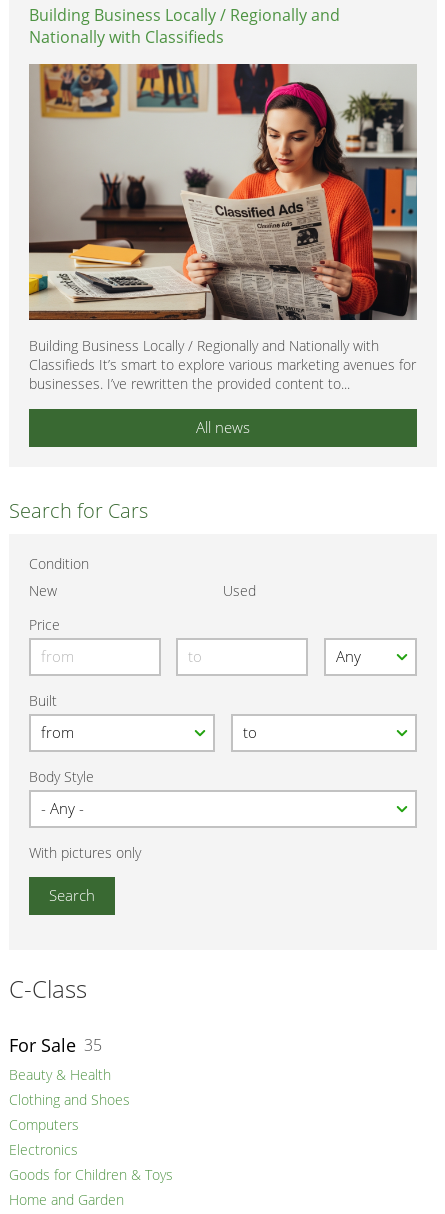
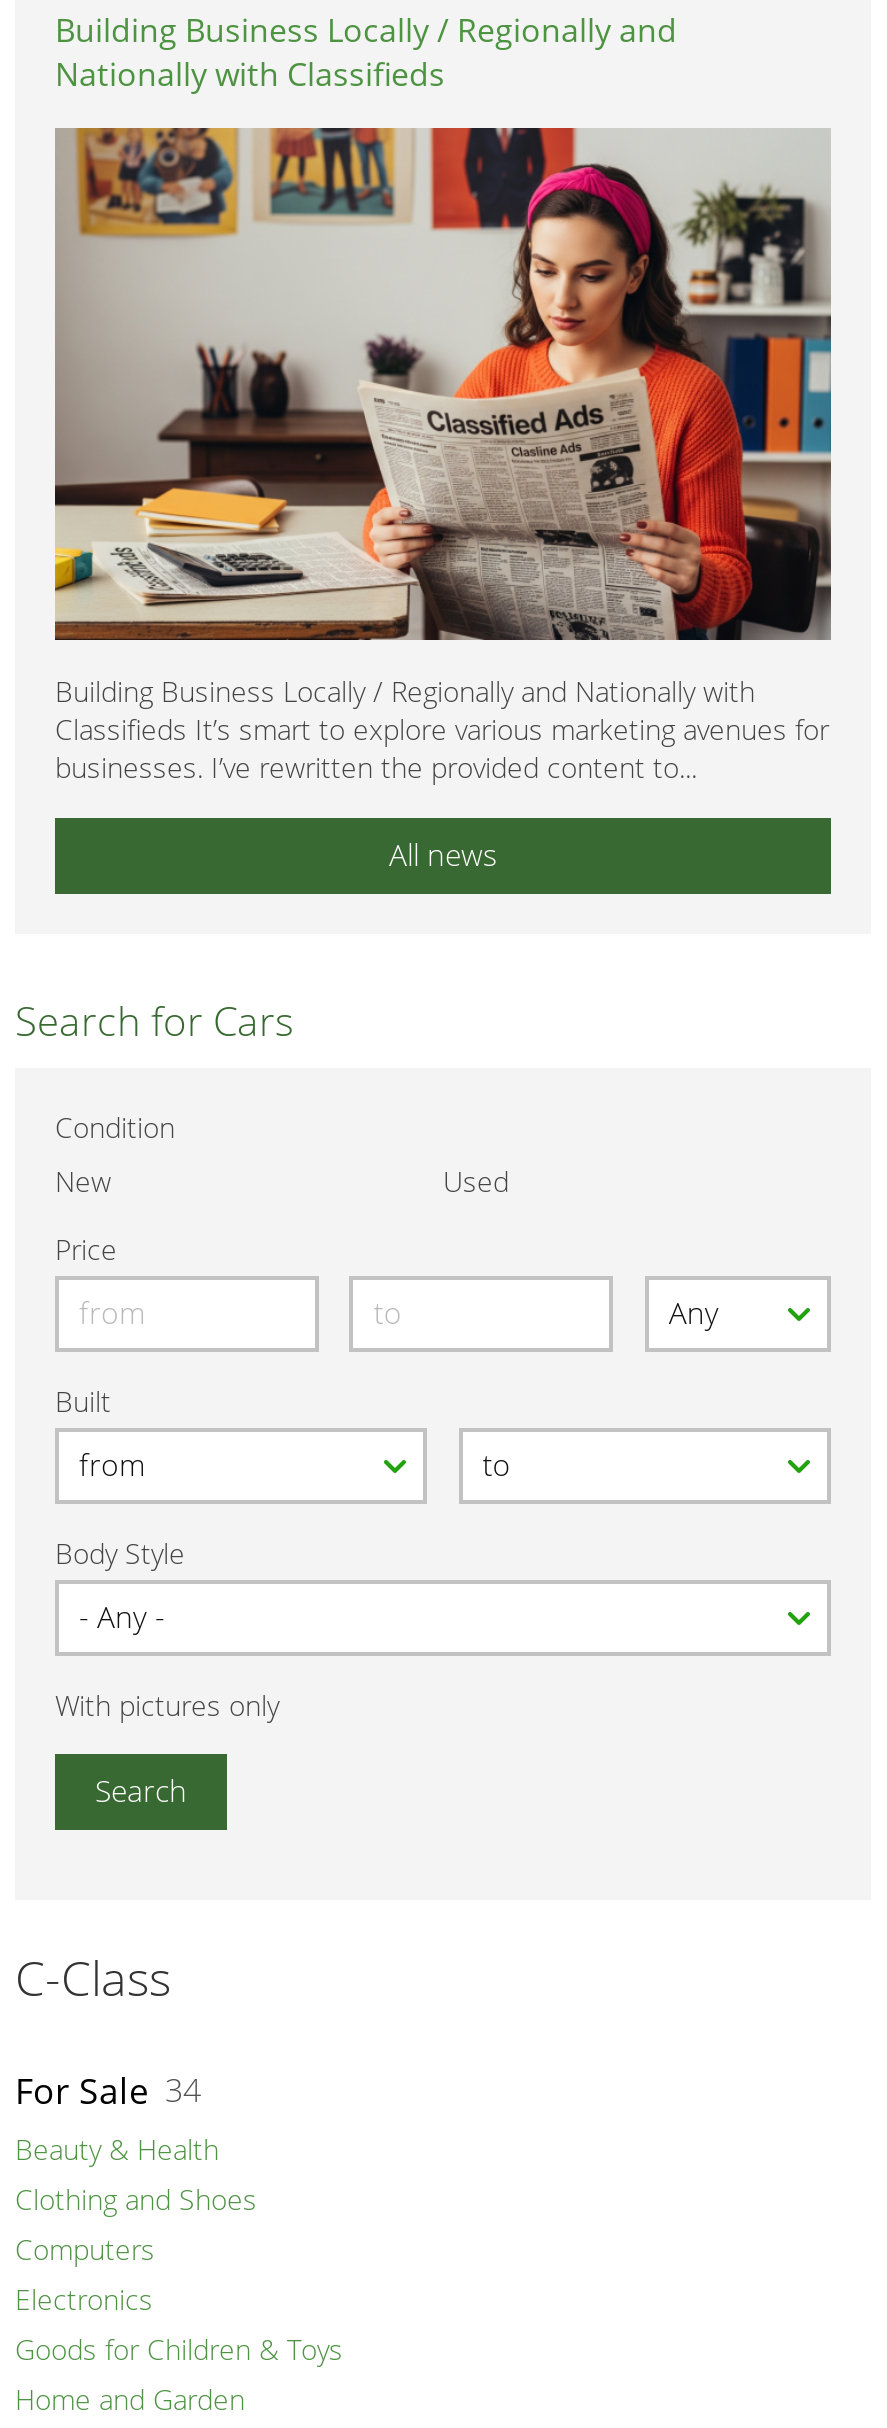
[9,1033,102,1057] For Sale 35 -> [15,2067,201,2115] For Sale 34

